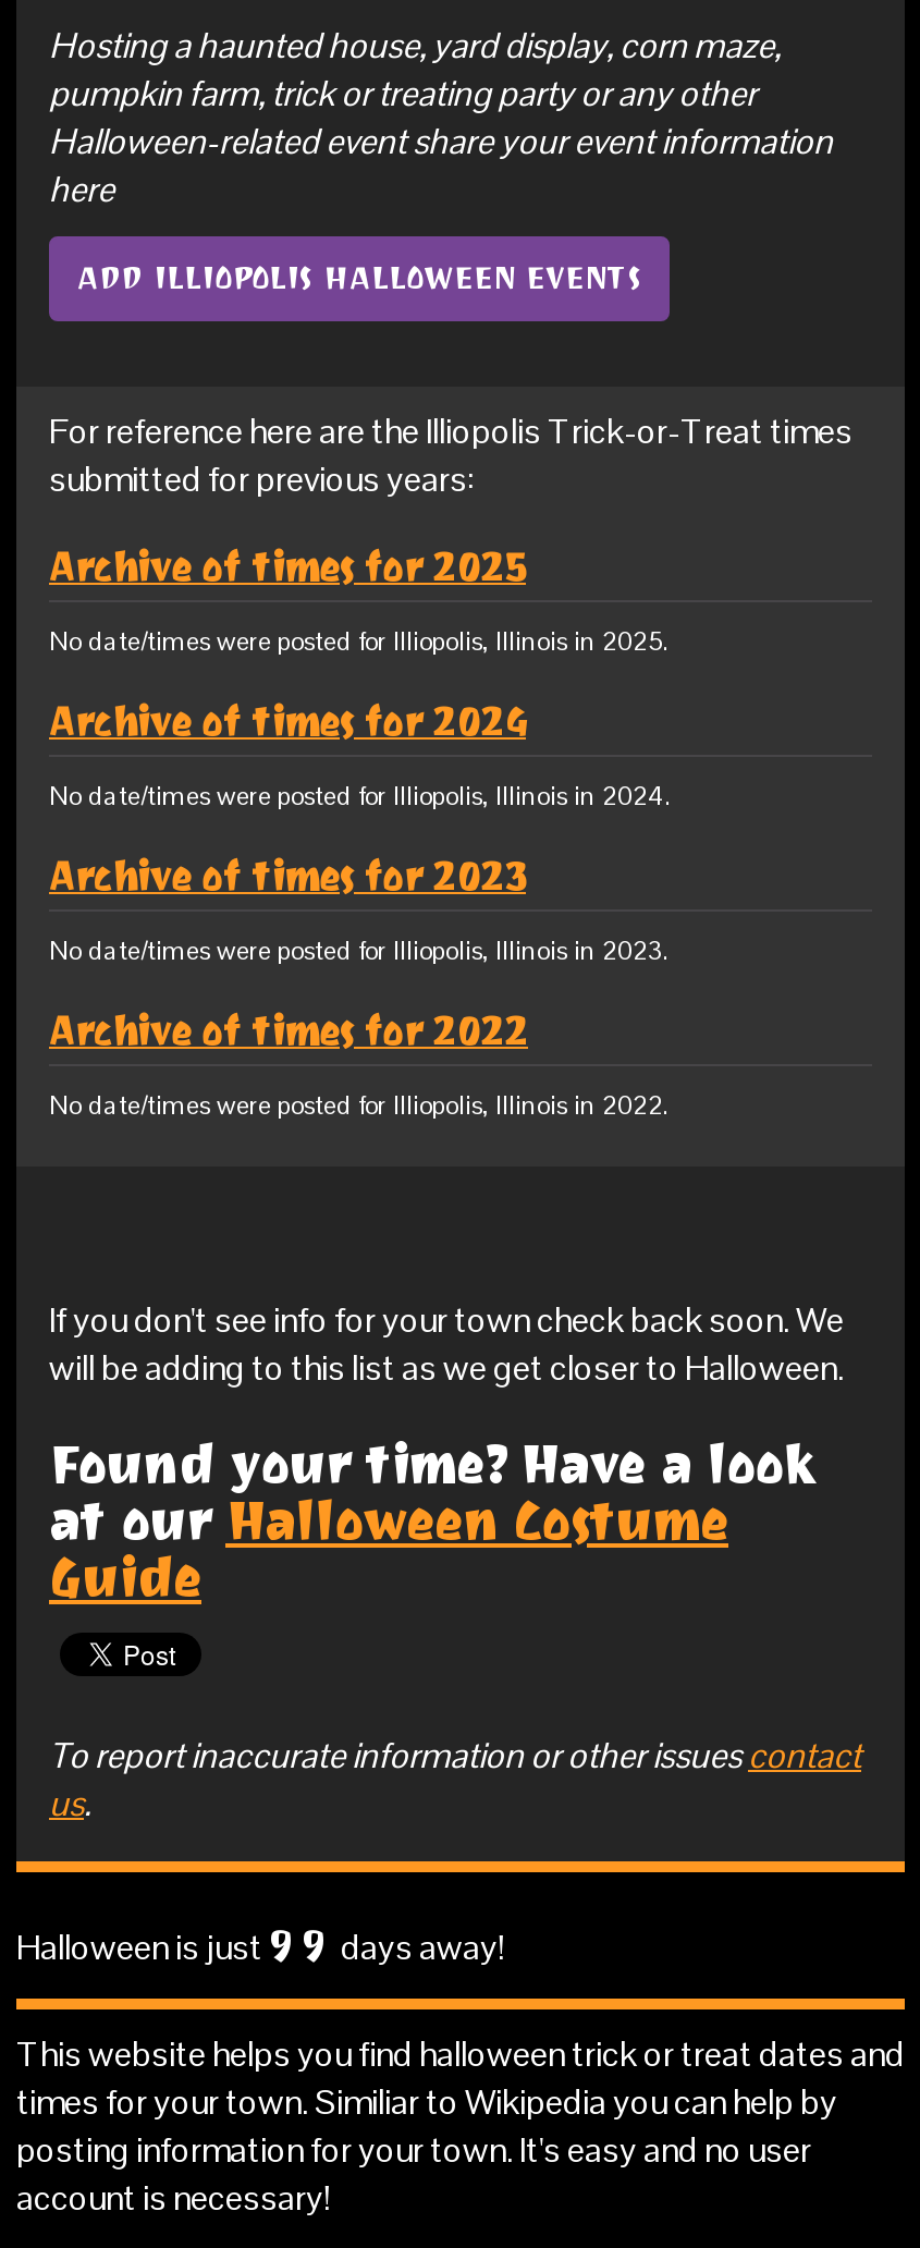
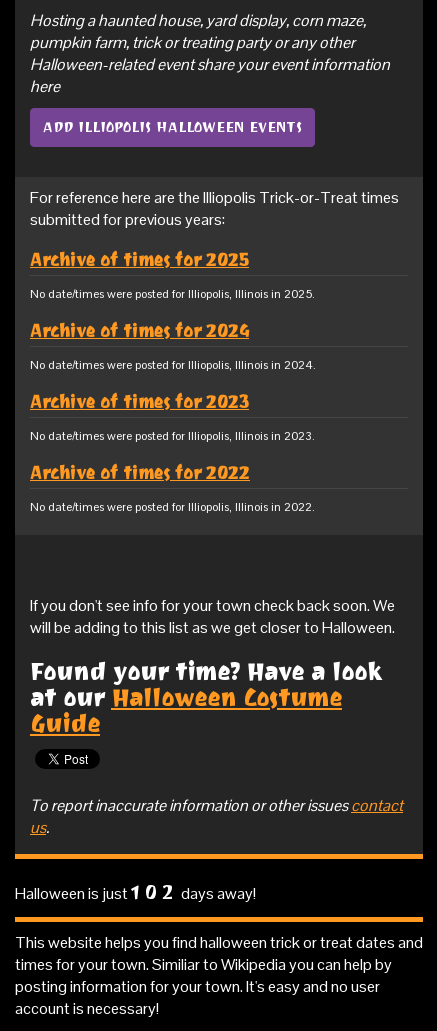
[16,1916,504,1975] Halloween is just 99 days away! -> [15,879,256,906] Halloween is just 102 days away!

